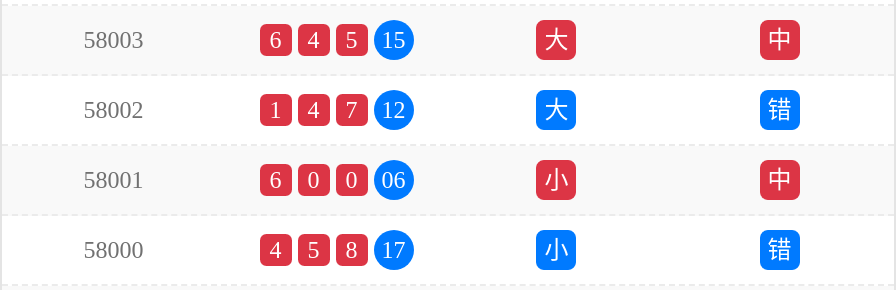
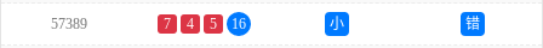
[84,26,144,54] 58003 -> [51,16,87,32] 57389
[84,26,792,264] 15 | 大 | 中 | 58002 | 1 | 4 | 7 | 12 | 大 | 错 | 58001 | 6 | 0 | 0 | 06 | 小 | 中 | 58000 | 4 | 5 | 8 | 17 -> [231,16,246,32] 16
[270,26,282,54] 6 -> [163,16,171,32] 7

